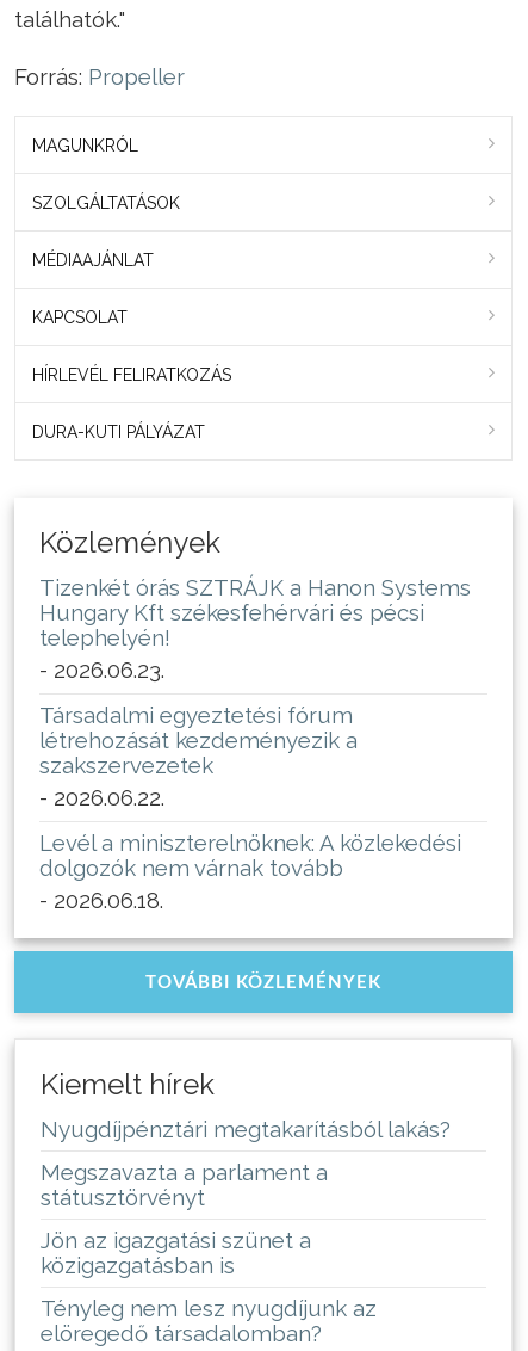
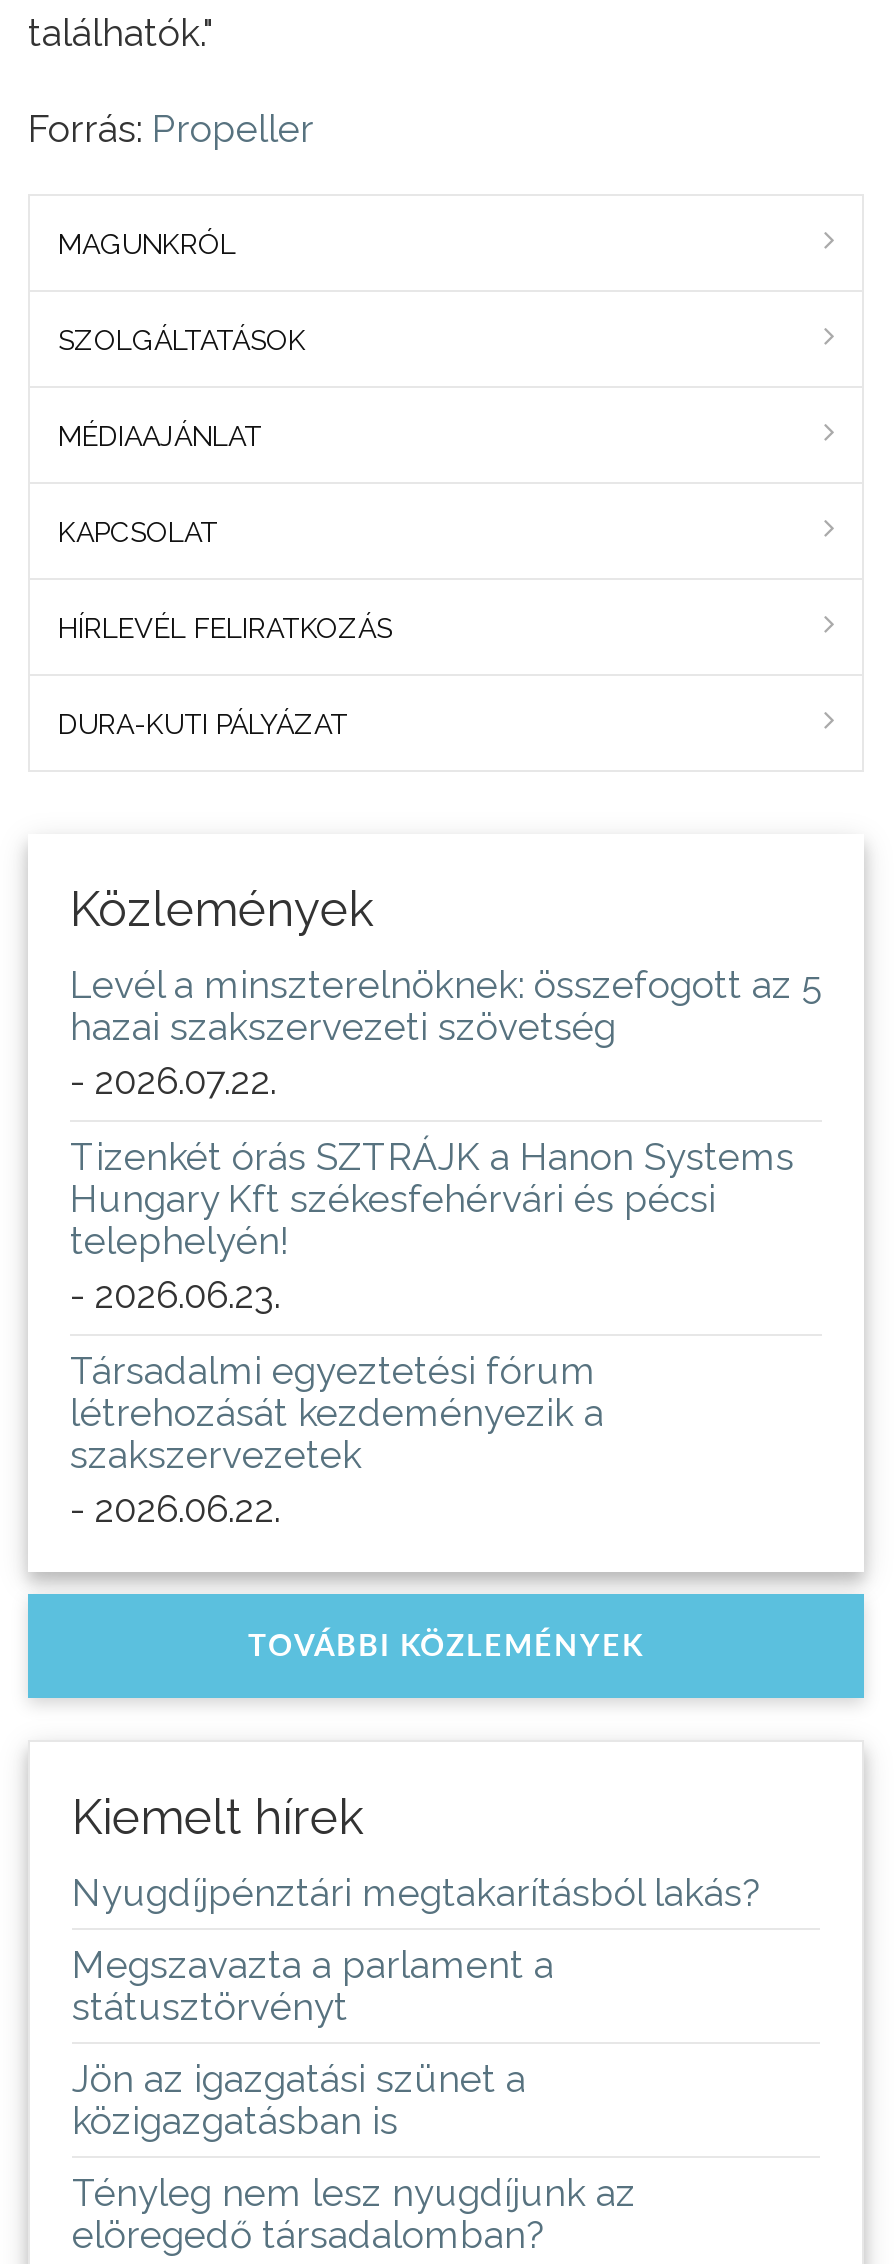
none -> [70,962,822,1102] Levél a minszterelnöknek: összefogott az 5 | hazai szakszervezeti szövetség | - 2026.07.22.
moved [39,574,471,811] -> [70,1134,794,1530]: Tizenkét órás SZTRÁJK a Hanon Systems | Hungary Kft székesfehérvári és pécsi | telephelyén! | - 2026.06.23. | Társadalmi egyeztetési fórum | létrehozását kezdeményezik a | szakszervezetek | - 2026.06.22.
[39,830,461,913] Levél a miniszterelnöknek: A közlekedési | dolgozók nem várnak tovább | - 2026.06.18. -> none

